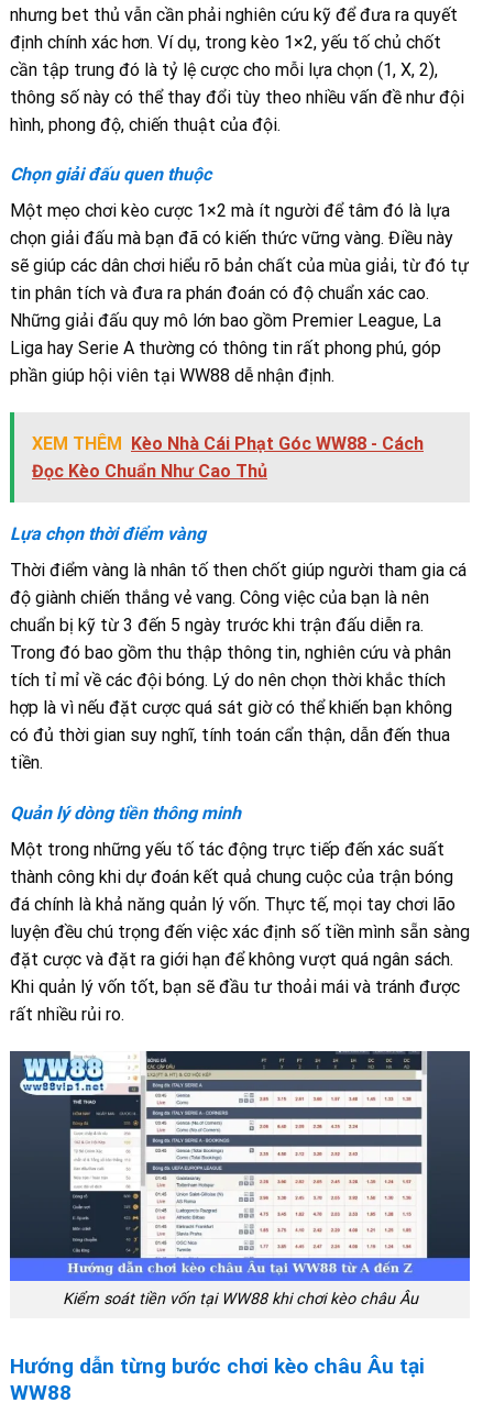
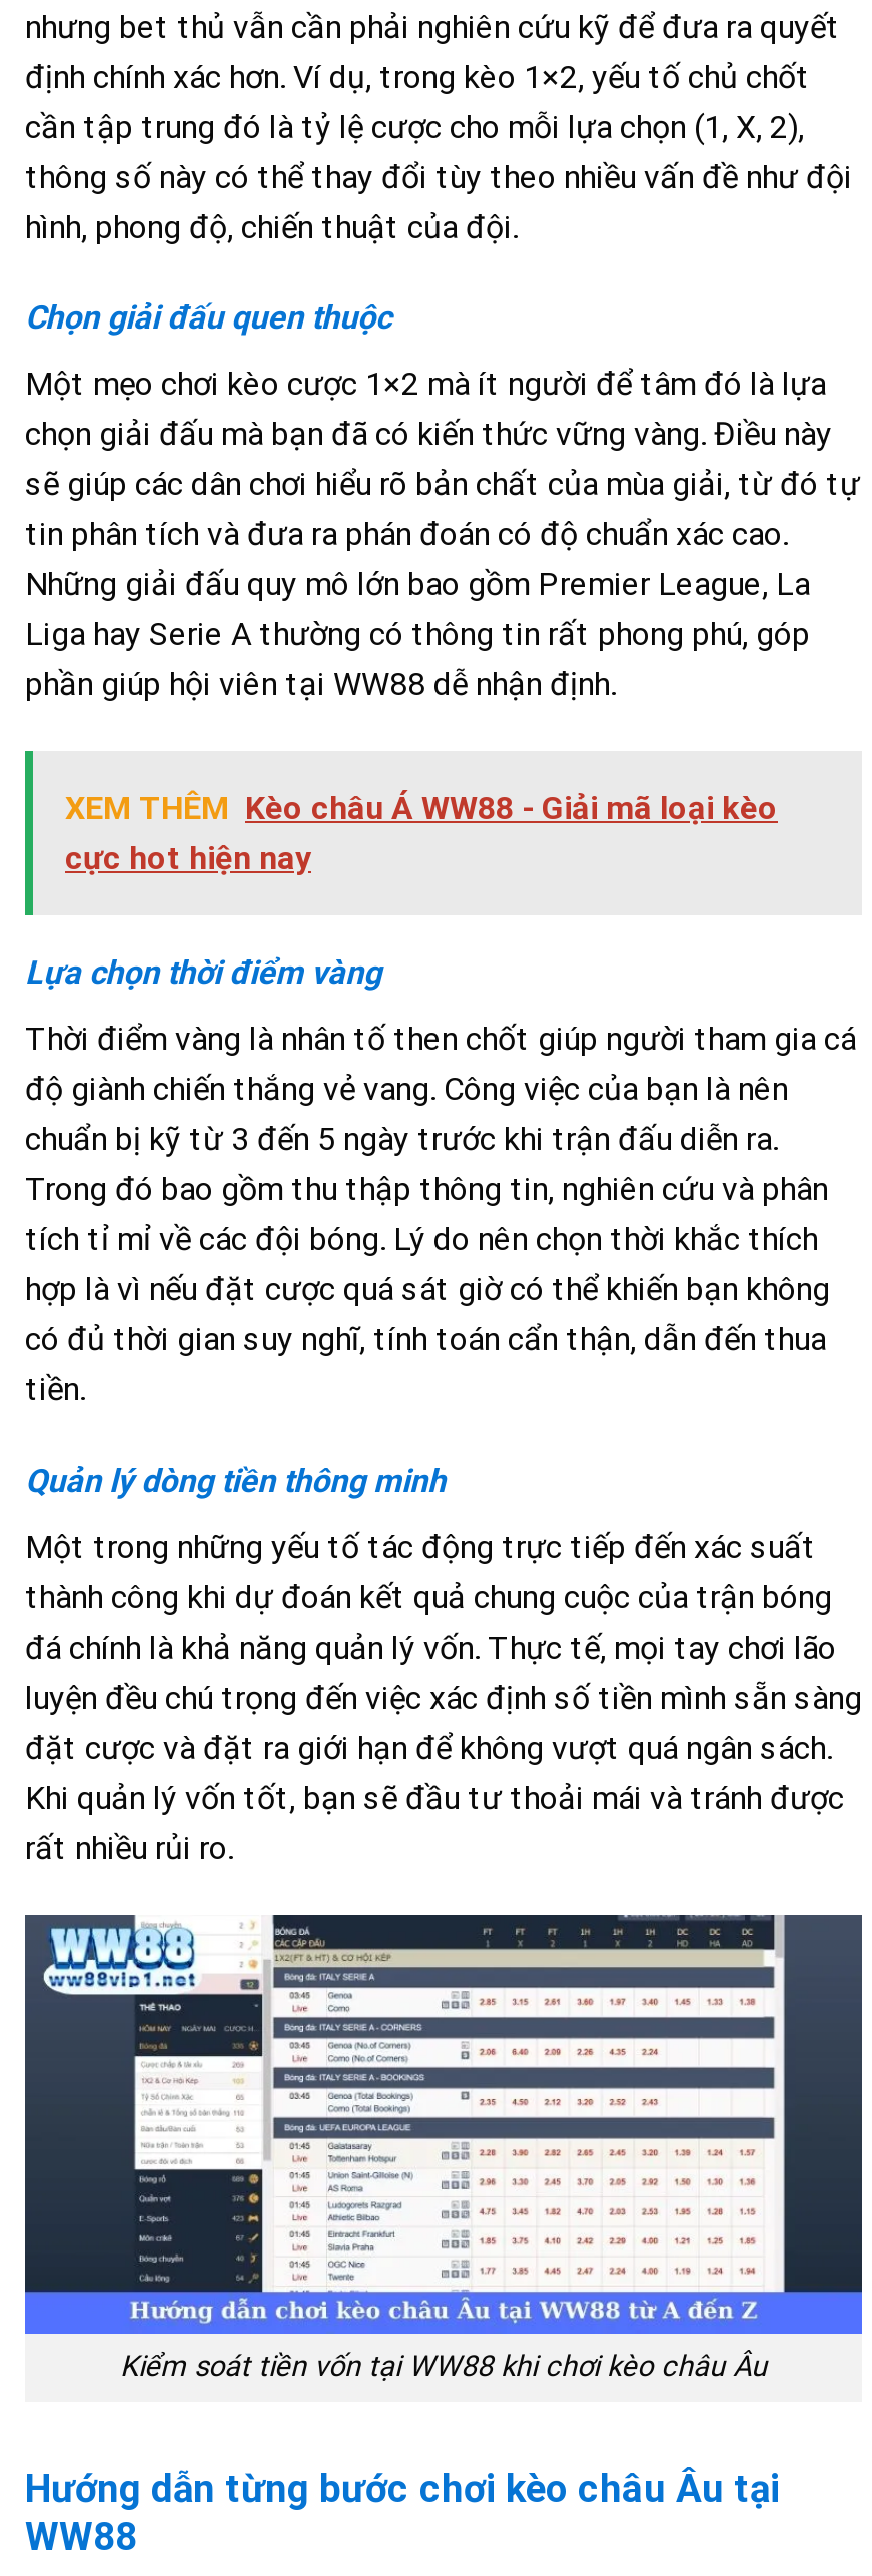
[32,433,424,482] XEM THÊM Kèo Nhà Cái Phạt Góc WW88 - Cách | Đọc Kèo Chuẩn Như Cao Thủ -> [65,789,778,878] XEM THÊM Kèo châu Á WW88 - Giải mã loại kèo | cực hot hiện nay

